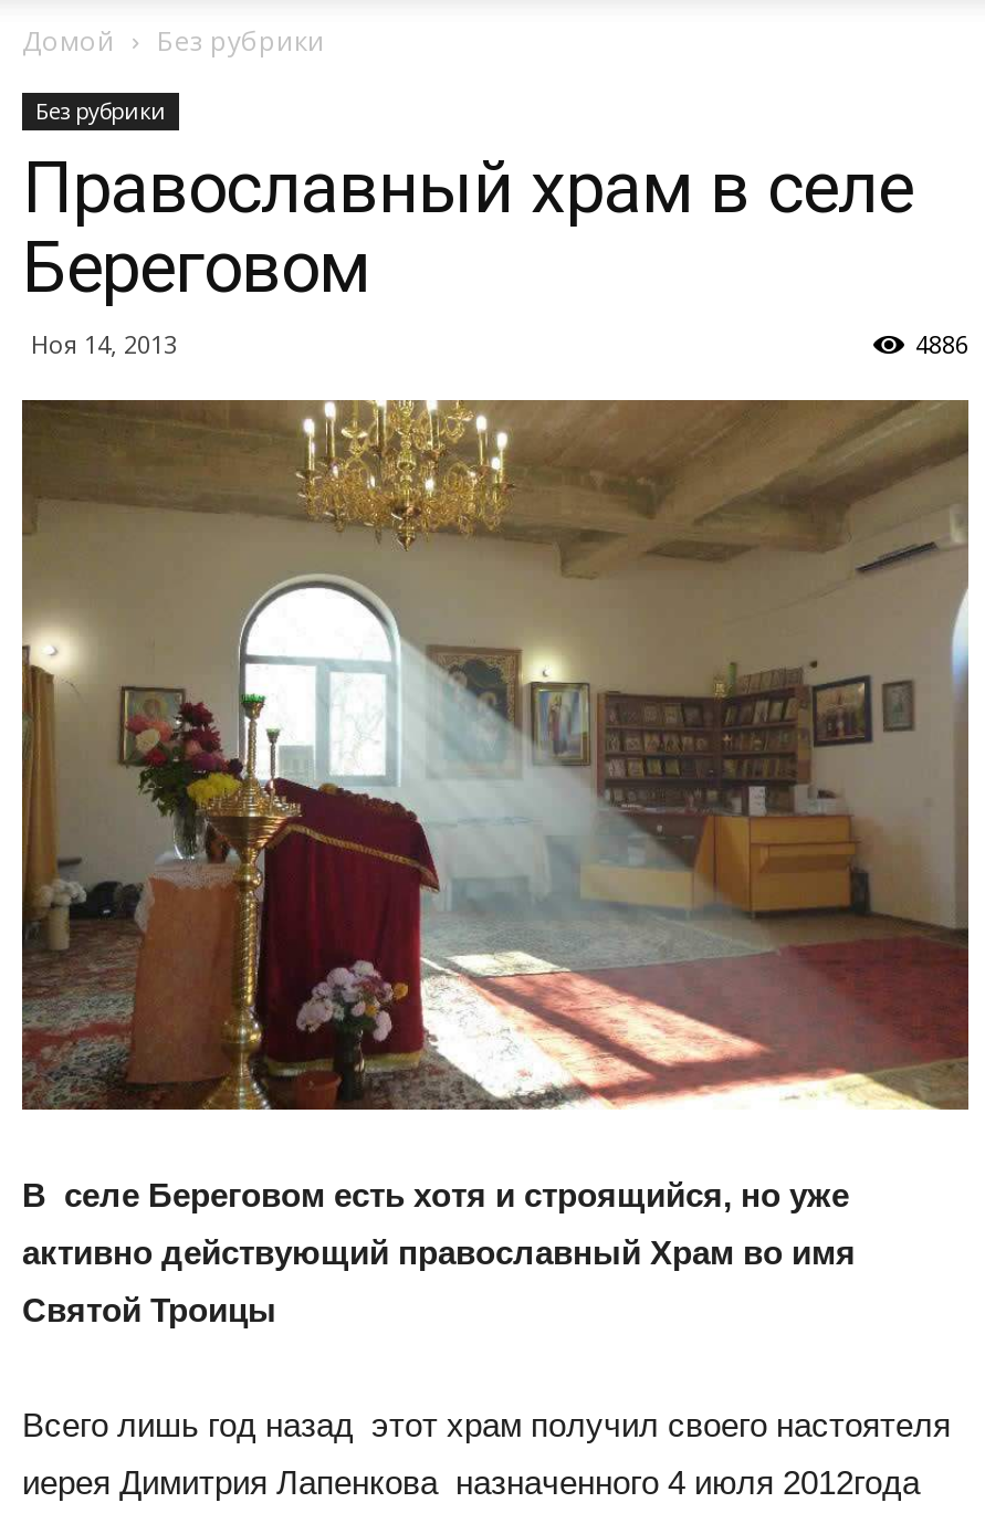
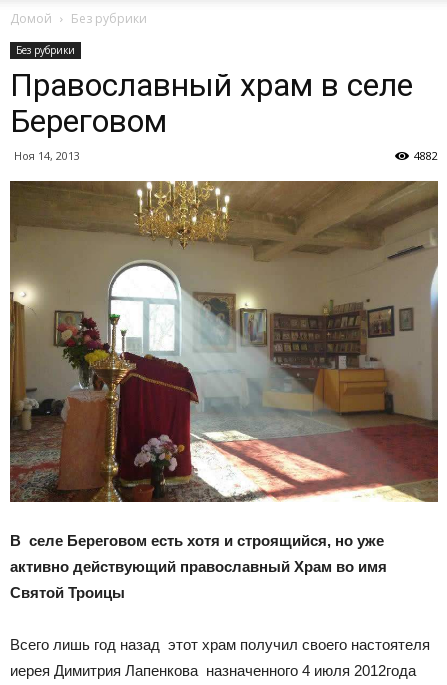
[915,327,968,360] 4886 -> [414,148,438,163] 4882

